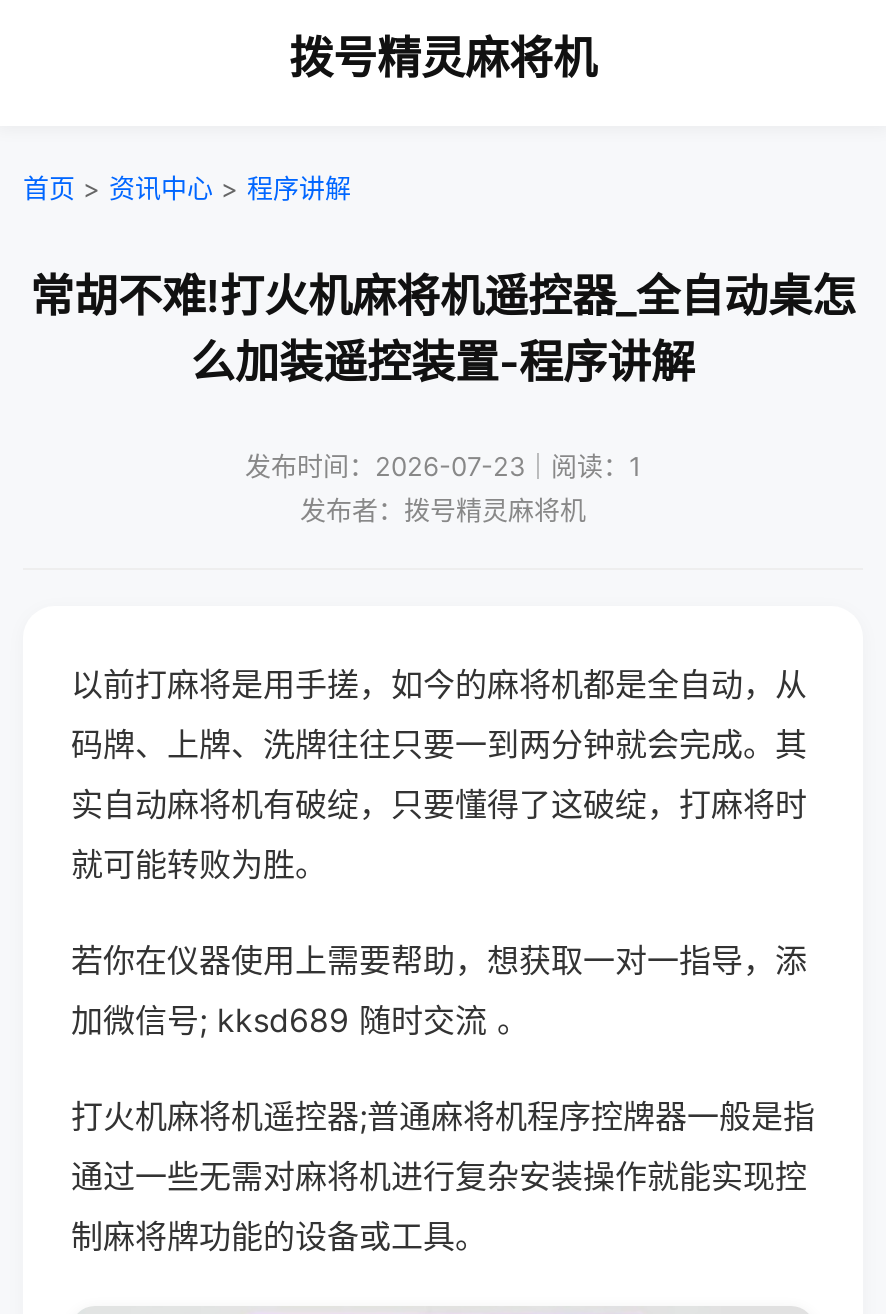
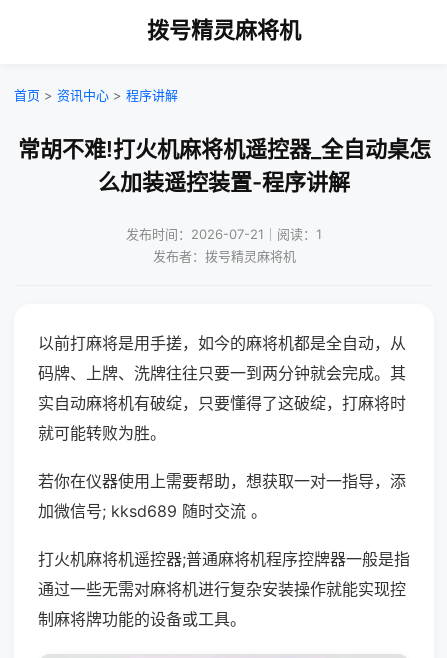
[245,450,641,482] 发布时间：2026-07-23｜阅读：1 -> [126,226,322,242] 发布时间：2026-07-21｜阅读：1

